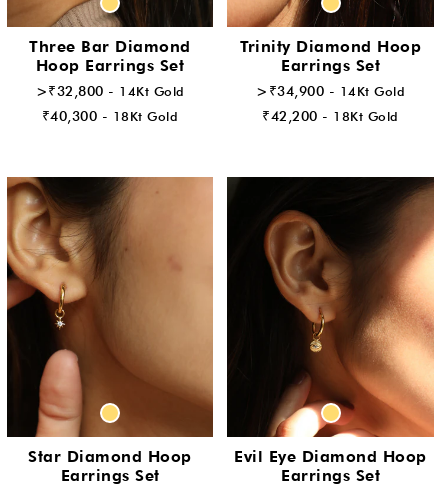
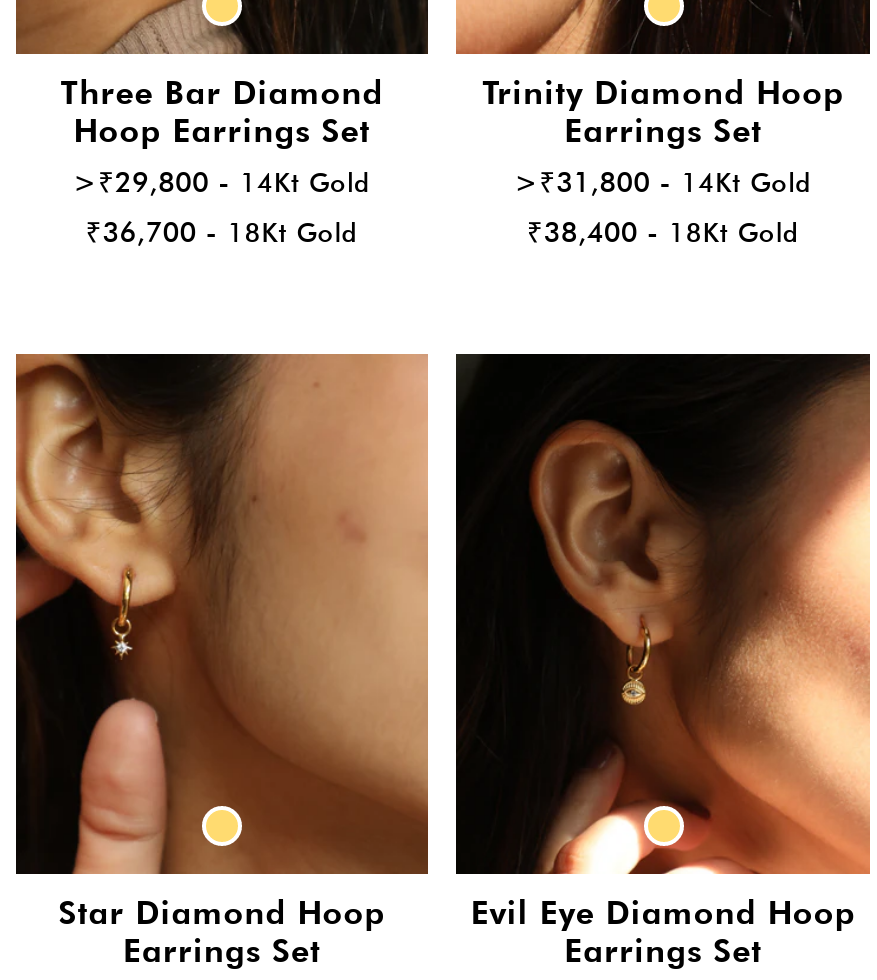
[35,83,184,99] >₹32,800 - 14Kt Gold -> [73,166,371,198] >₹29,800 - 14Kt Gold
[256,83,405,99] >₹34,900 - 14Kt Gold -> [514,166,812,198] >₹31,800 - 14Kt Gold
[42,108,178,124] ₹40,300 - 18Kt Gold -> [86,216,359,248] ₹36,700 - 18Kt Gold
[262,108,399,124] ₹42,200 - 18Kt Gold -> [527,216,800,248] ₹38,400 - 18Kt Gold

